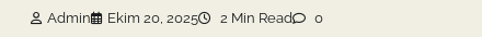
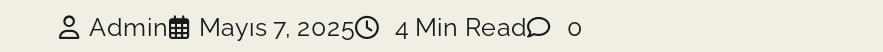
[107,10,292,26] Ekim 20, 2025 | 2 Min Read -> [199,13,527,43] Mayıs 7, 2025 | 4 Min Read

